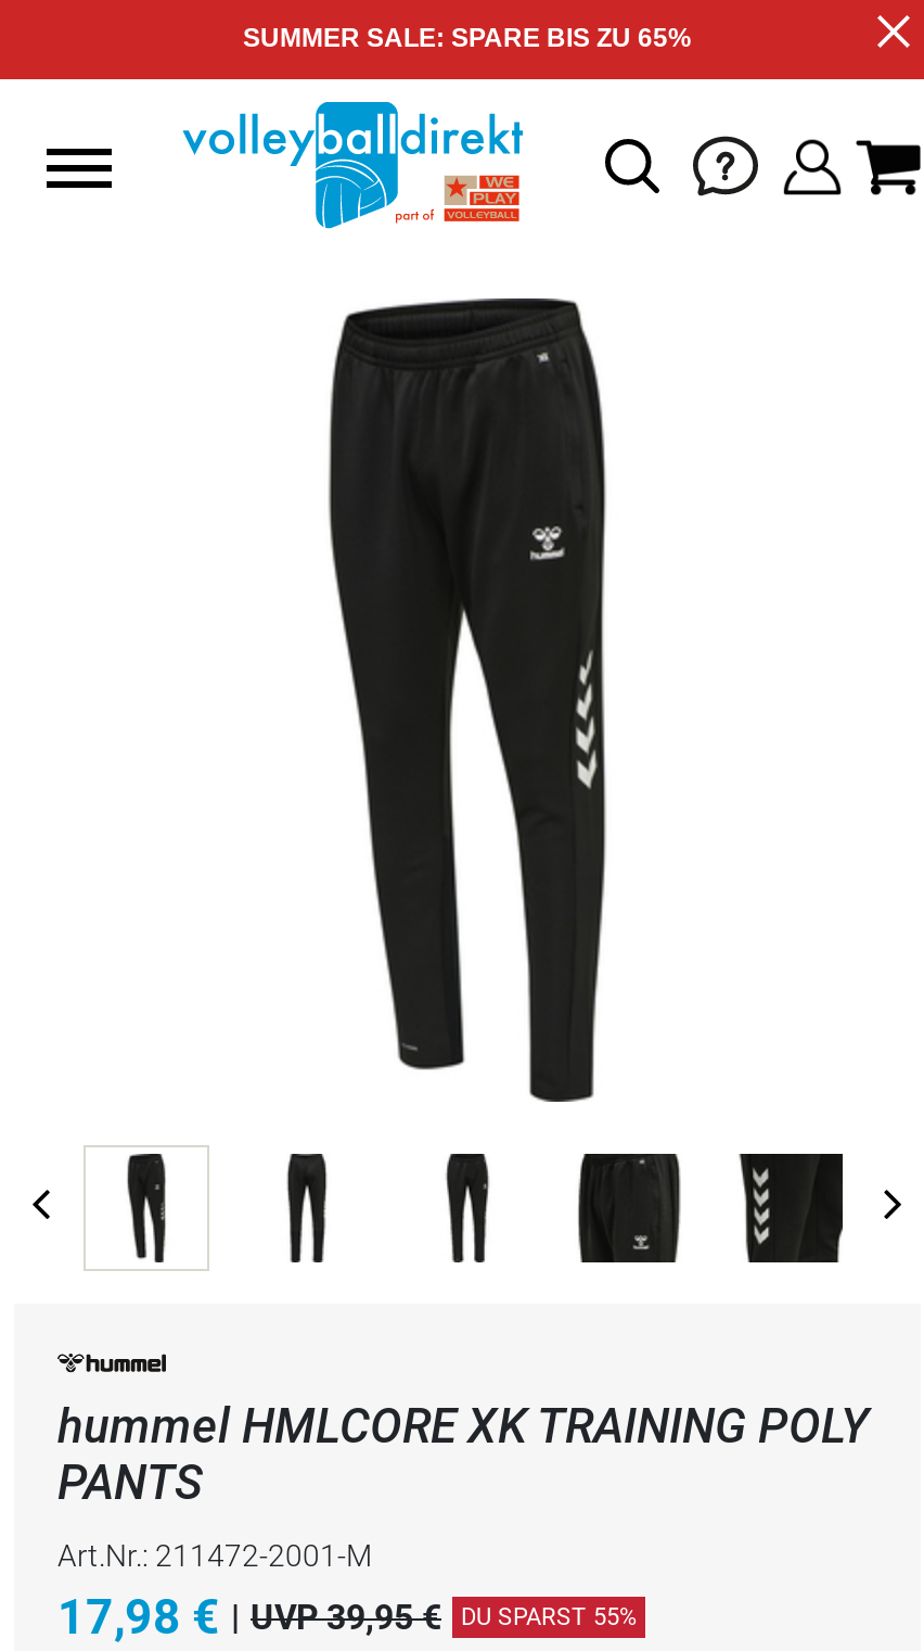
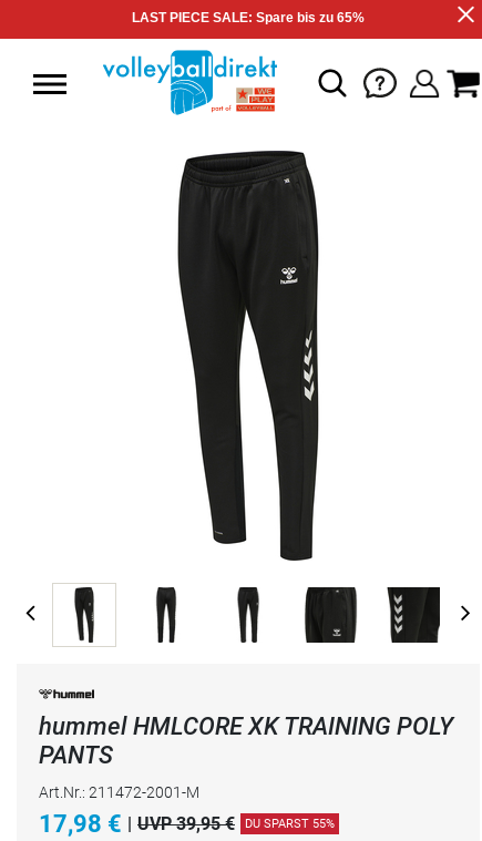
[243,23,692,53] SUMMER SALE: SPARE BIS ZU 65% -> [132,10,365,25] LAST PIECE SALE: Spare bis zu 65%

